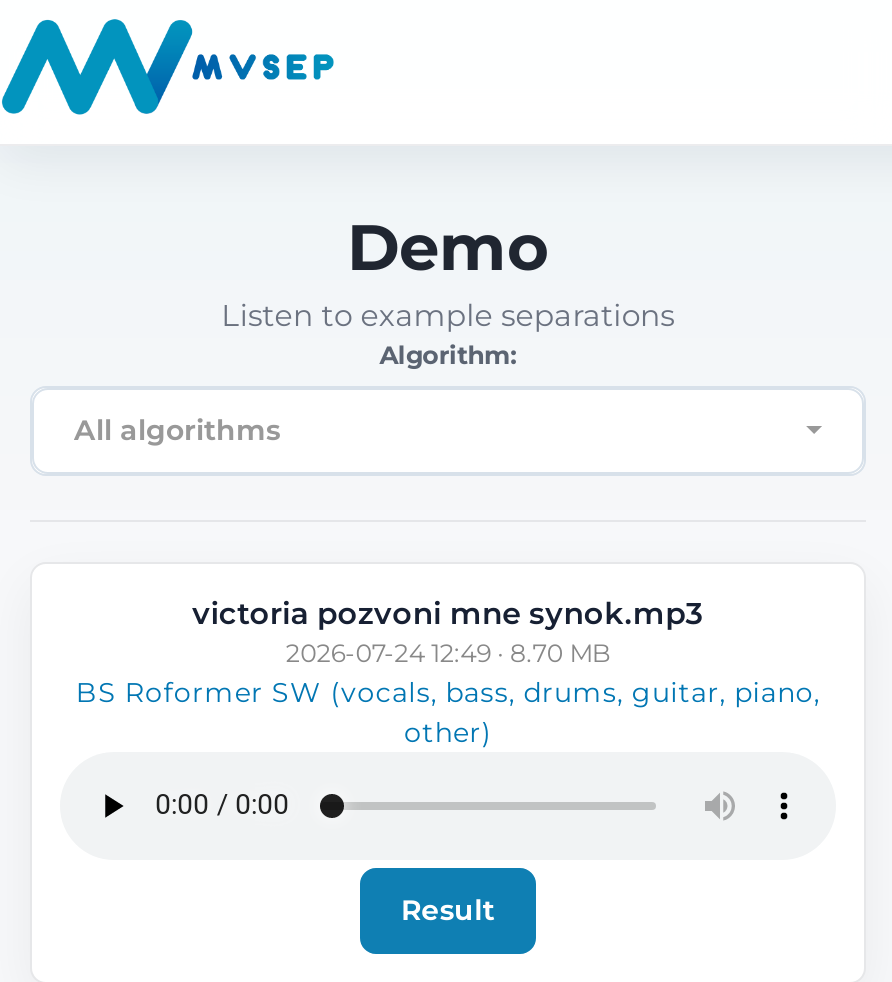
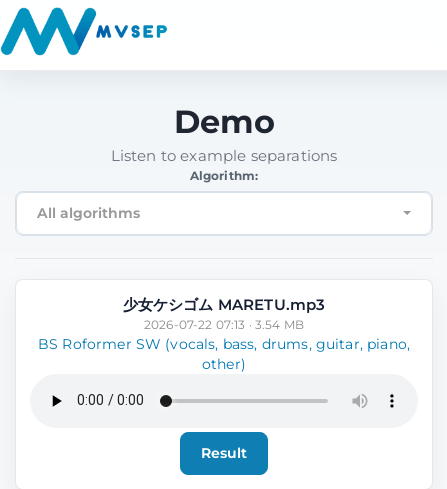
[192,594,704,668] victoria pozvoni mne synok.mp3 | 2026-07-24 12:49 · 8.70 MB -> [123,295,325,332] 少女ケシゴム MARETU.mp3 | 2026-07-22 07:13 · 3.54 MB

